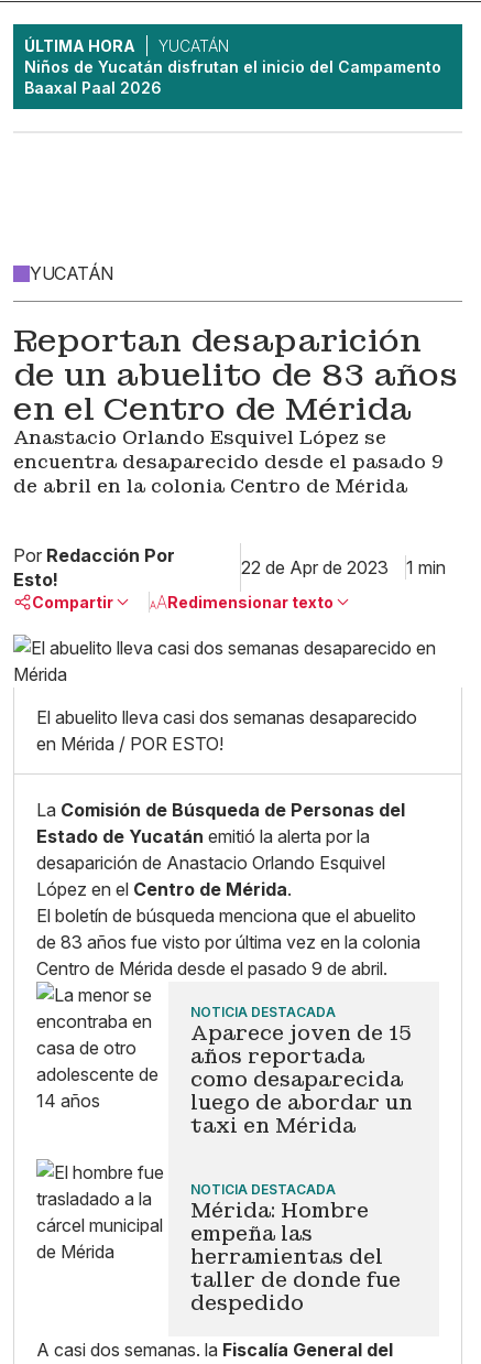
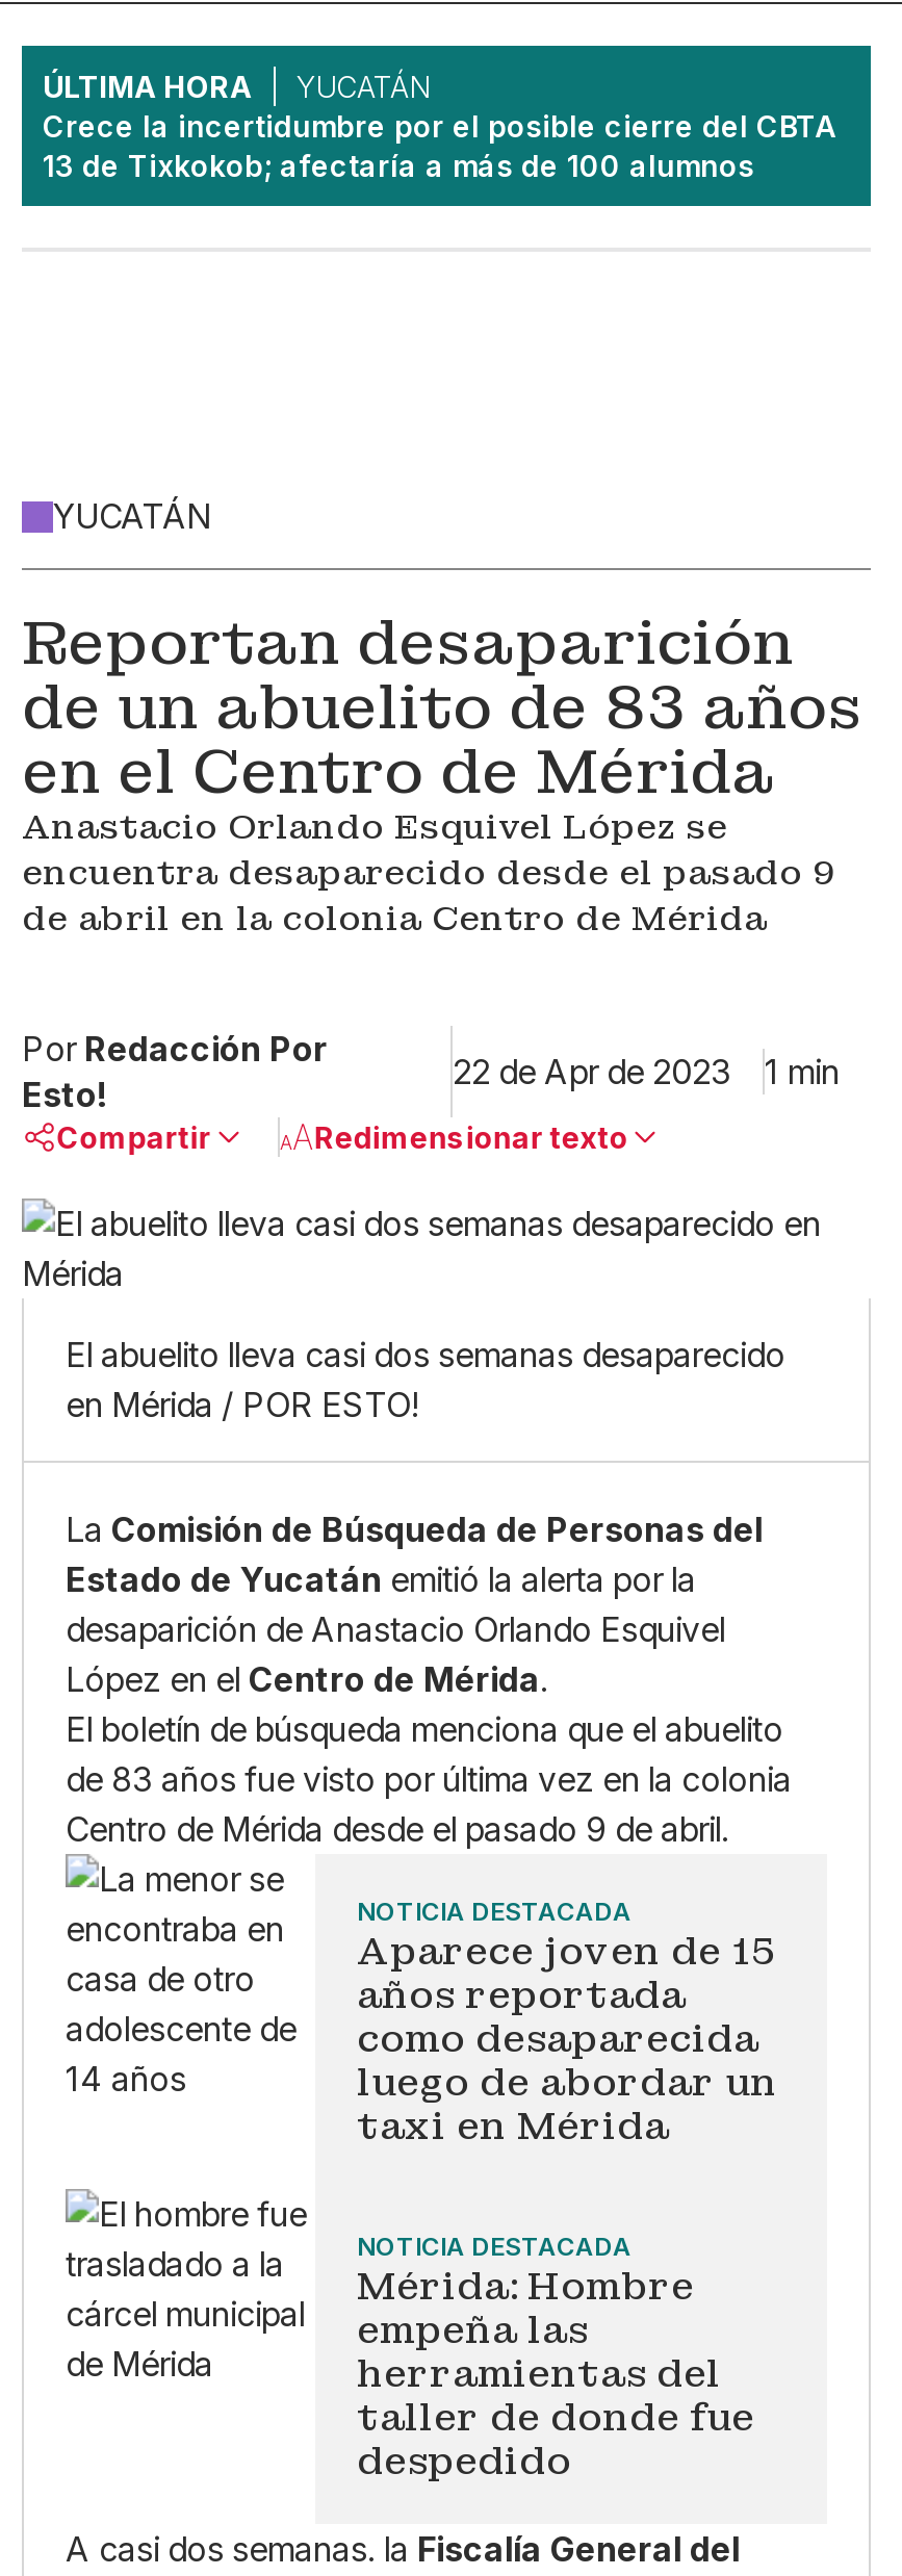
[24,57,441,97] Niños de Yucatán disfrutan el inicio del Campamento | Baaxal Paal 2026 -> [43,108,833,183] Crece la incertidumbre por el posible cierre del CBTA | 13 de Tixkokob; afectaría a más de 100 alumnos

